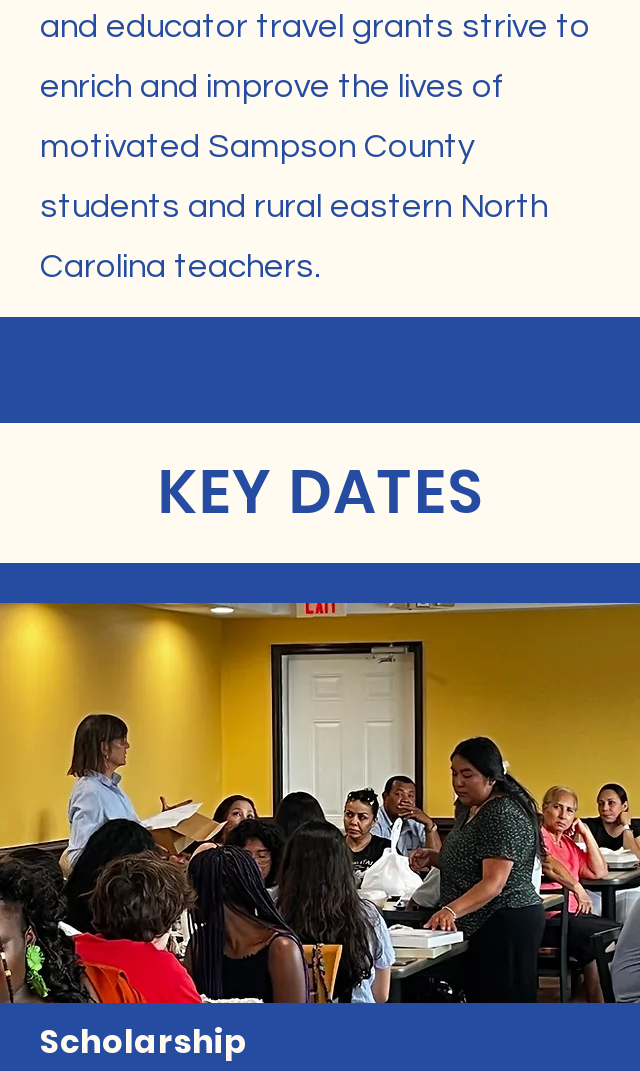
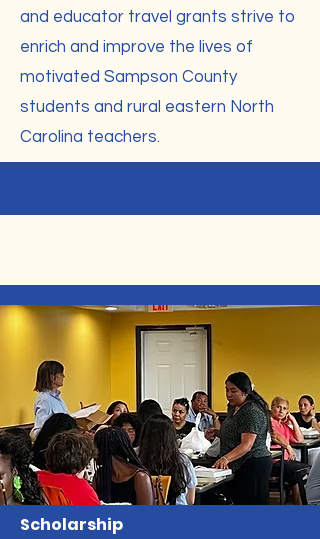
[158,451,482,535] KEY DATES -> none

